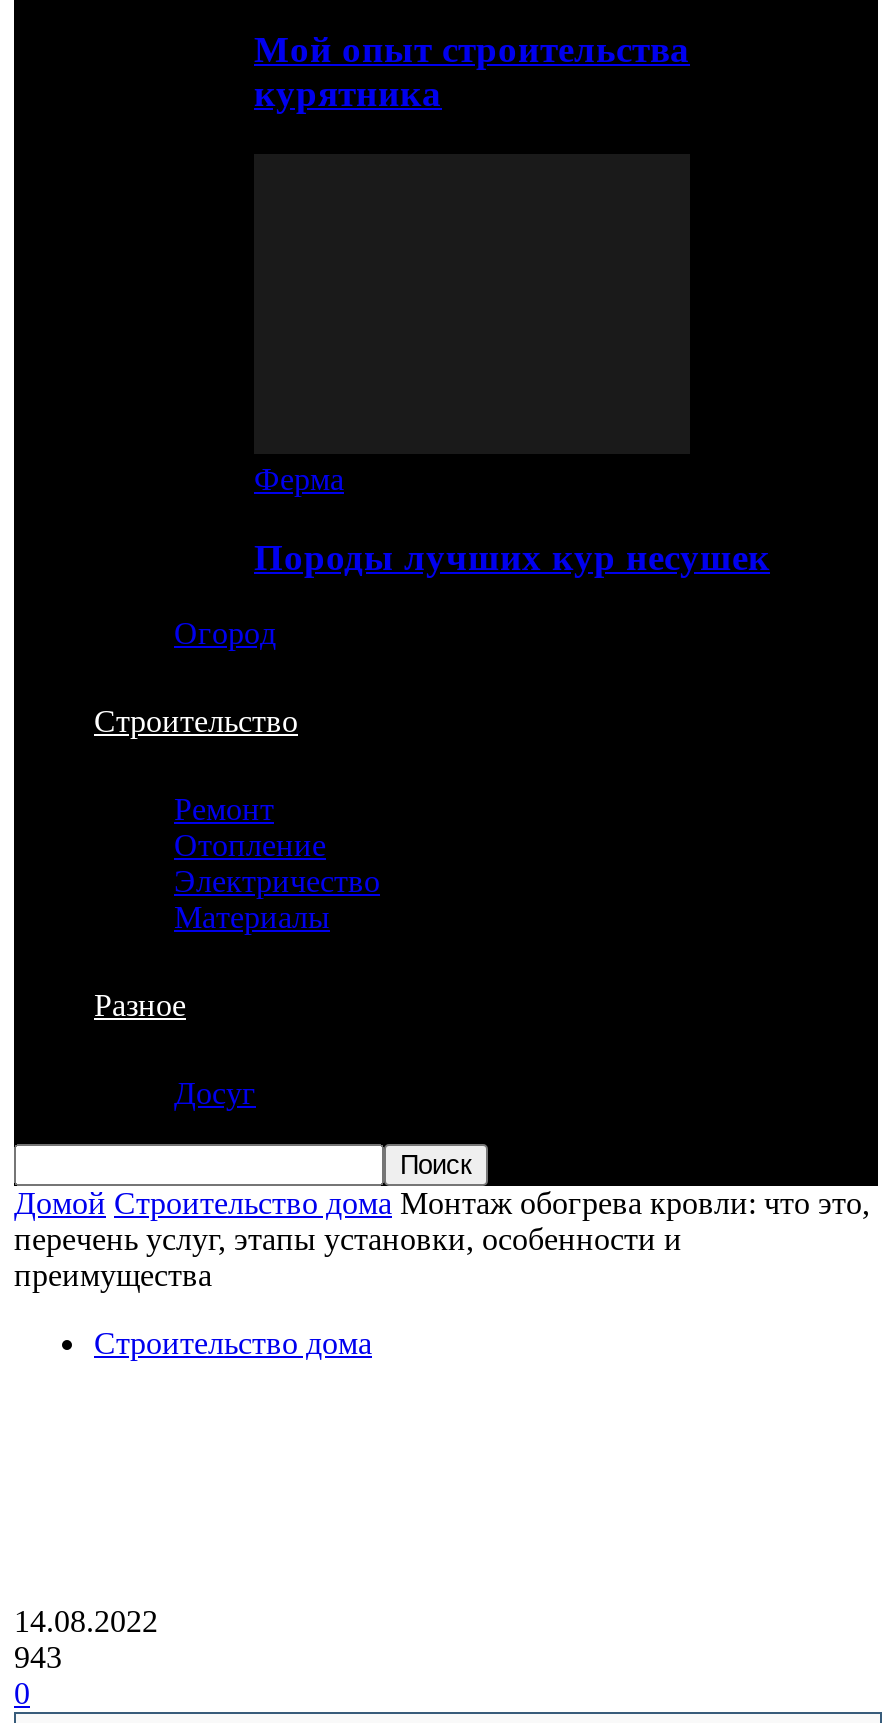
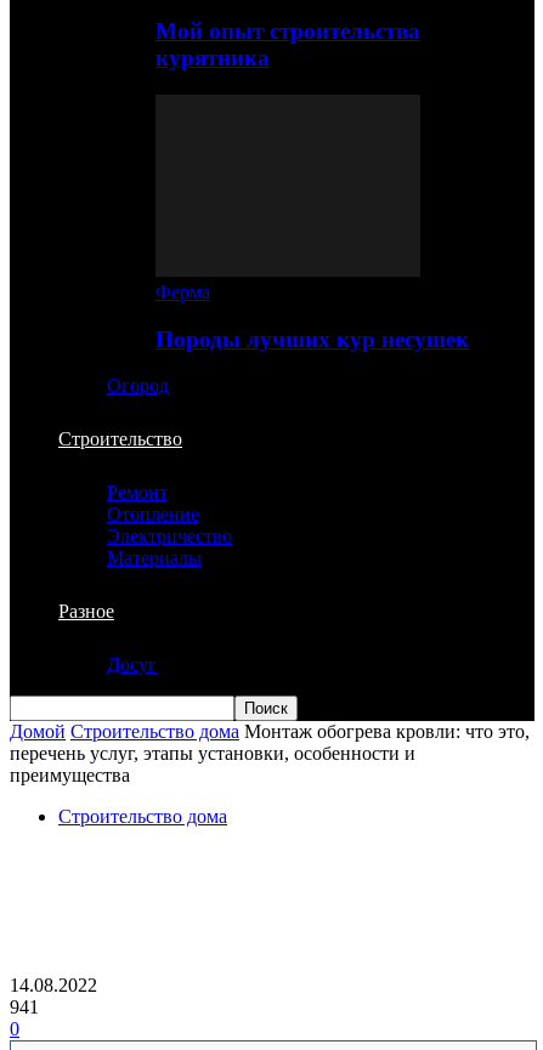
[14,1640,62,1674] 943 -> [10,997,39,1017] 941

